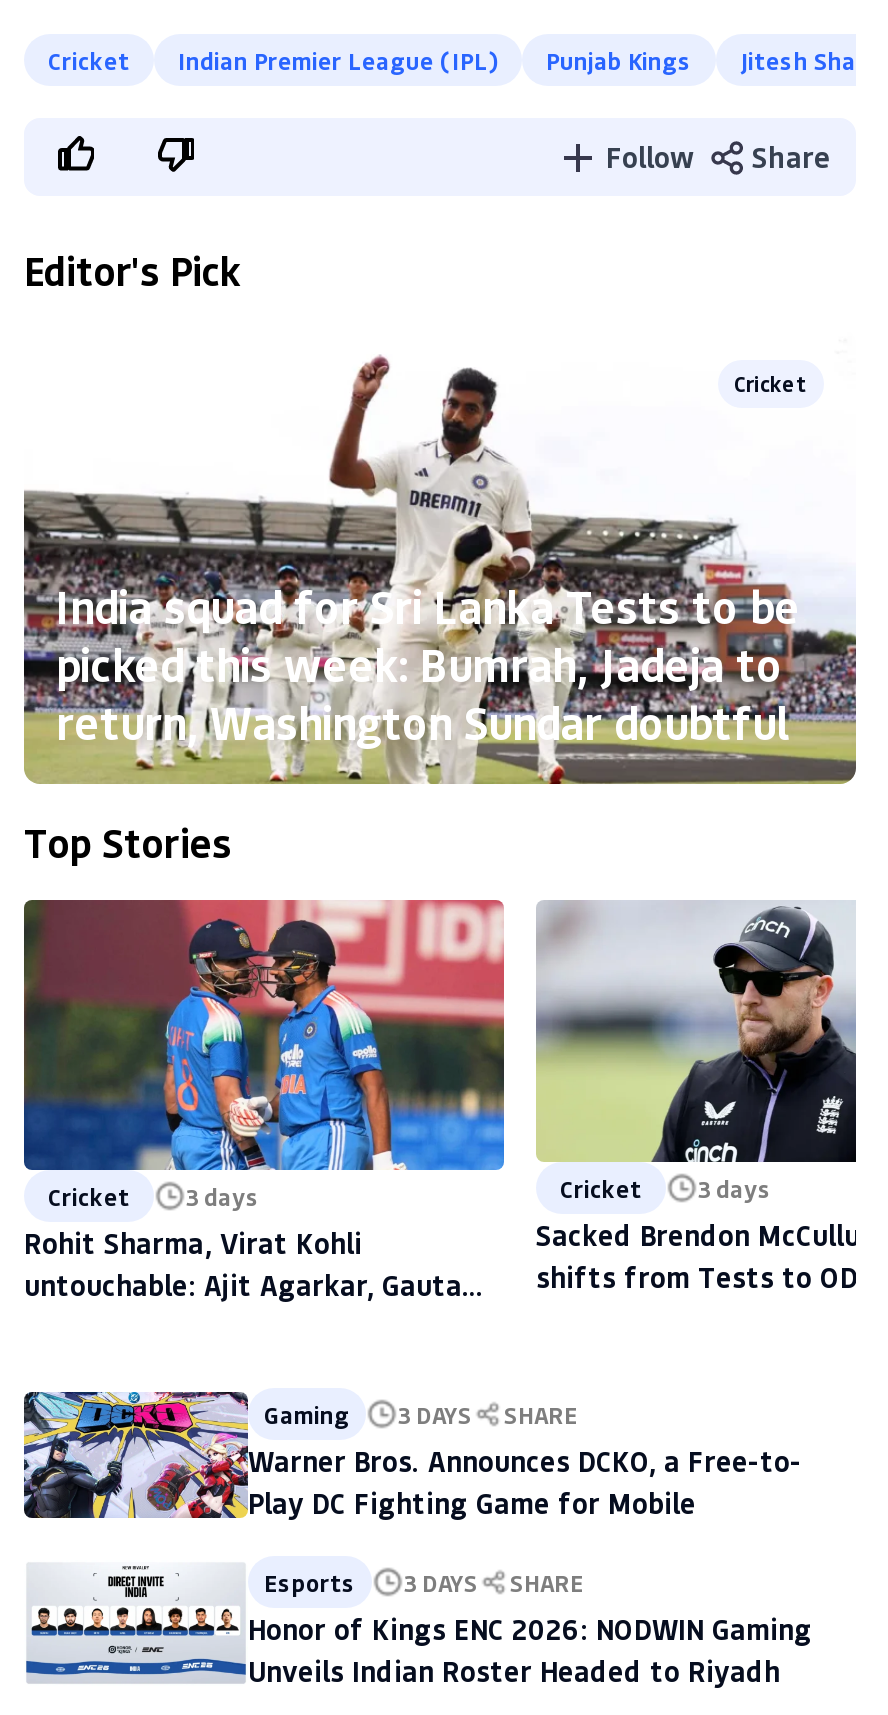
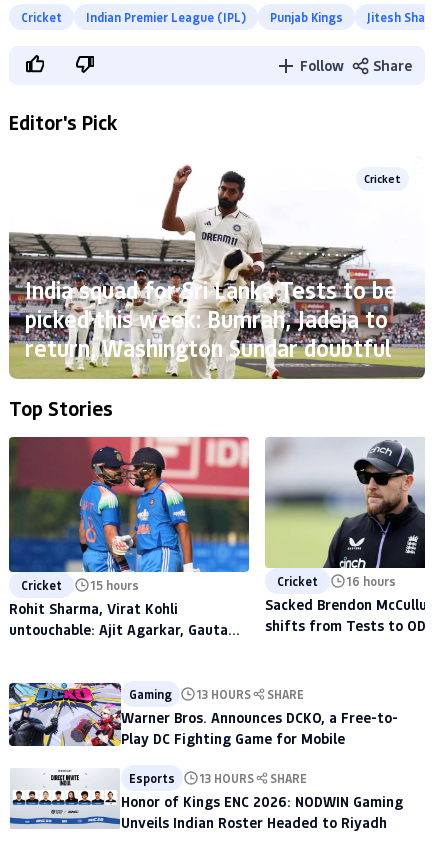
[48,1180,260,1212] Cricket 3 days -> [21,577,139,593] Cricket 15 hours
[560,1172,772,1204] Cricket 3 days -> [277,573,396,589] Cricket 16 hours
[264,1398,578,1430] Gaming 3 DAYS SHARE -> [129,686,304,702] Gaming 13 HOURS SHARE
[264,1566,584,1598] Esports 3 DAYS SHARE -> [129,770,307,786] Esports 13 HOURS SHARE

